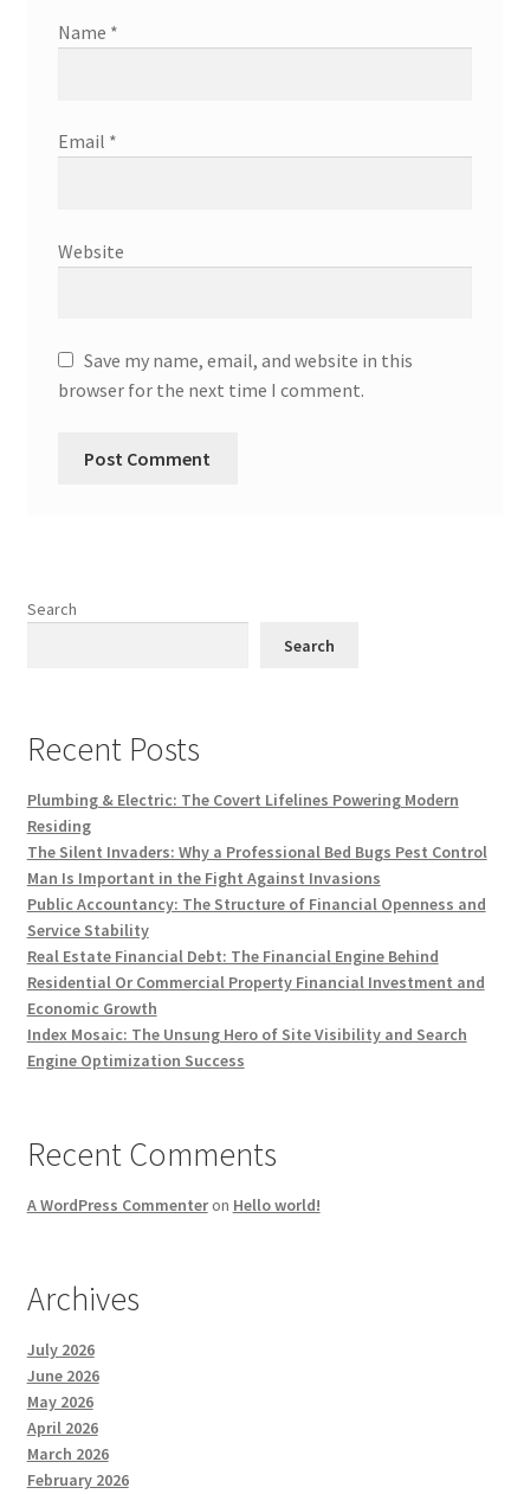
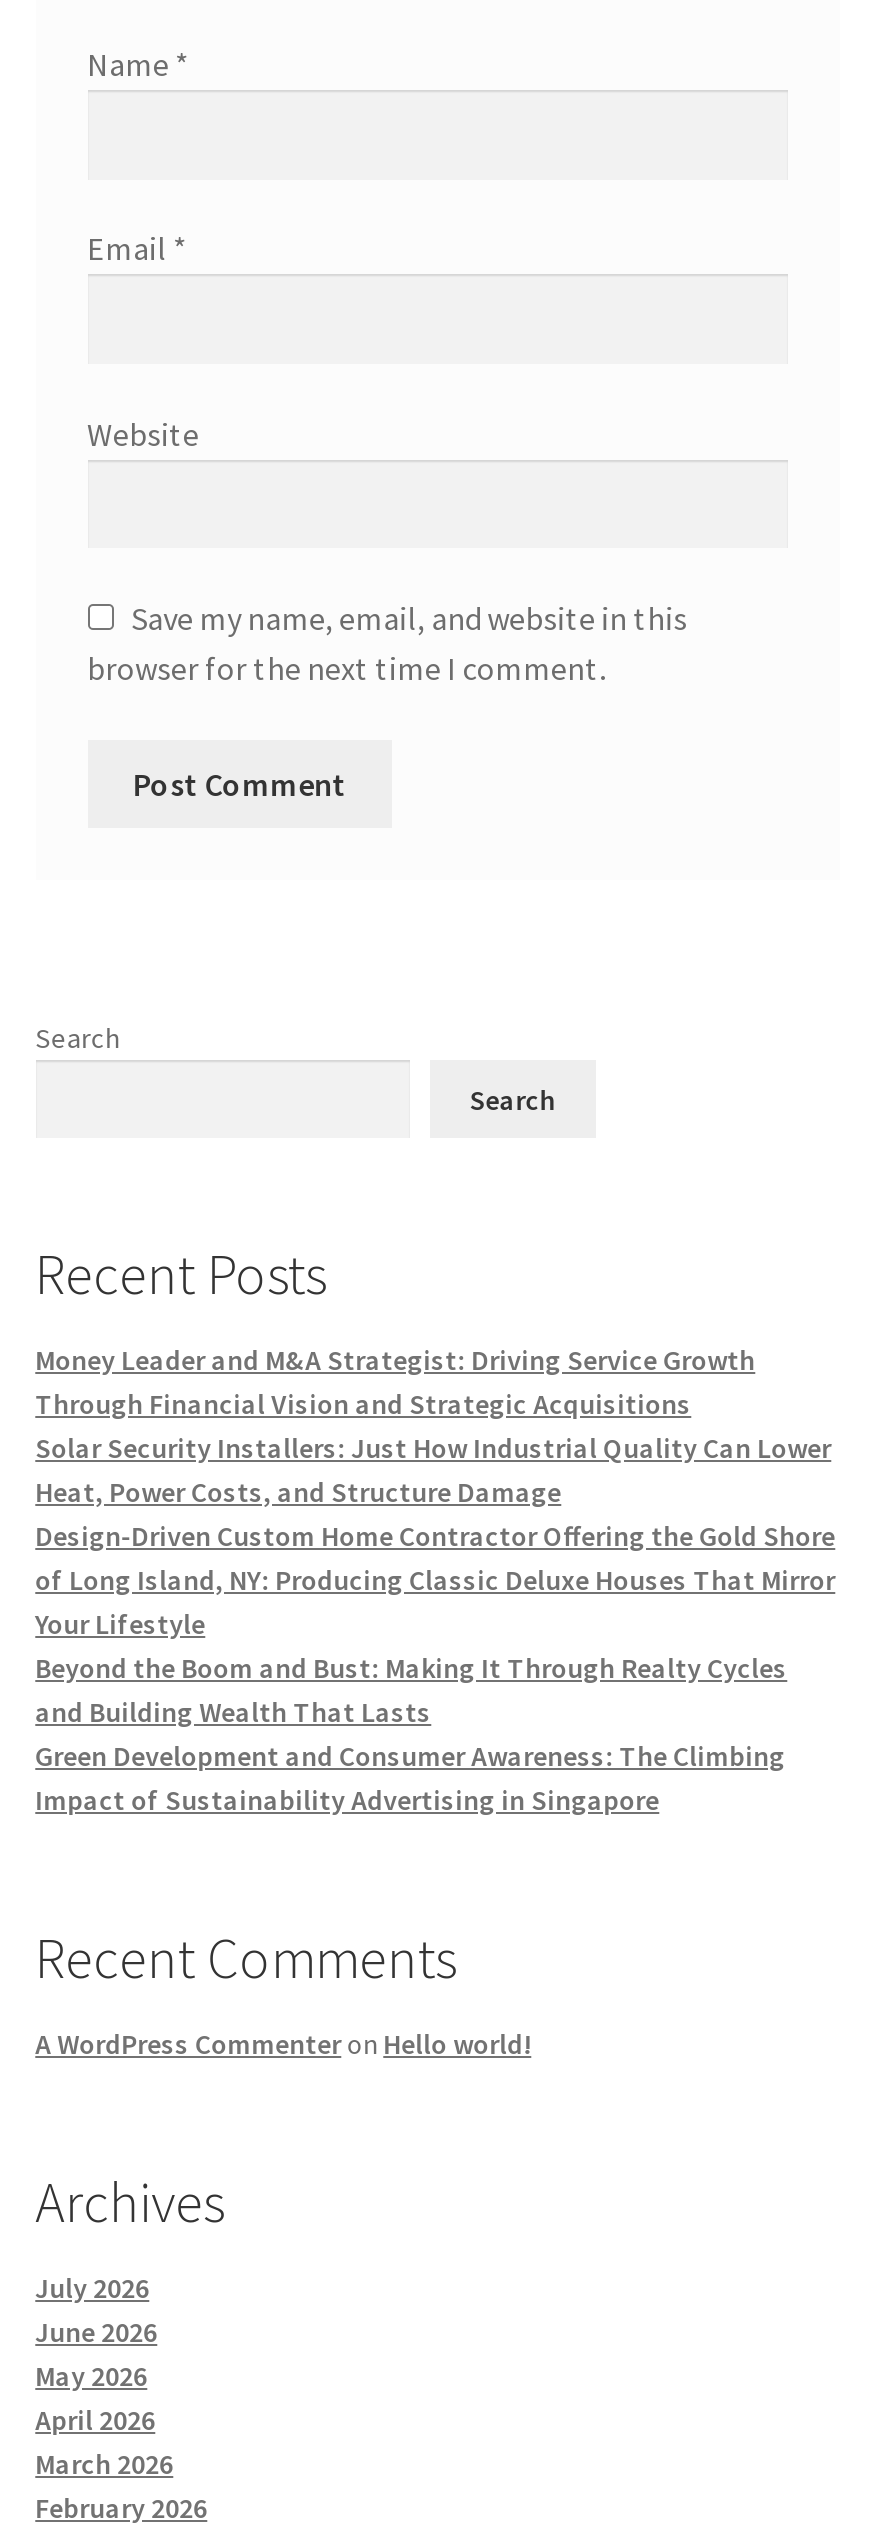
[27,790,487,1072] Plumbing & Electric: The Covert Lifelines Powering Modern | Residing | The Silent Invaders: Why a Professional Bed Bugs Pest Control | Man Is Important in the Fight Against Invasions | Public Accountancy: The Structure of Financial Openness and | Service Stability | Real Estate Financial Debt: The Financial Engine Behind | Residential Or Commercial Property Financial Investment and | Economic Growth | Index Mosaic: The Unsung Hero of Site Visibility and Search | Engine Optimization Success -> [35,1343,835,1819] Money Leader and M&A Strategist: Driving Service Growth | Through Financial Vision and Strategic Acquisitions | Solar Security Installers: Just How Industrial Quality Can Lower | Heat, Power Costs, and Structure Damage | Design-Driven Custom Home Contractor Offering the Gold Shore | of Long Island, NY: Producing Classic Deluxe Houses That Mirror | Your Lifestyle | Beyond the Boom and Bust: Making It Through Realty Cycles | and Building Wealth That Lasts | Green Development and Consumer Awareness: The Climbing | Impact of Sustainability Advertising in Singapore

